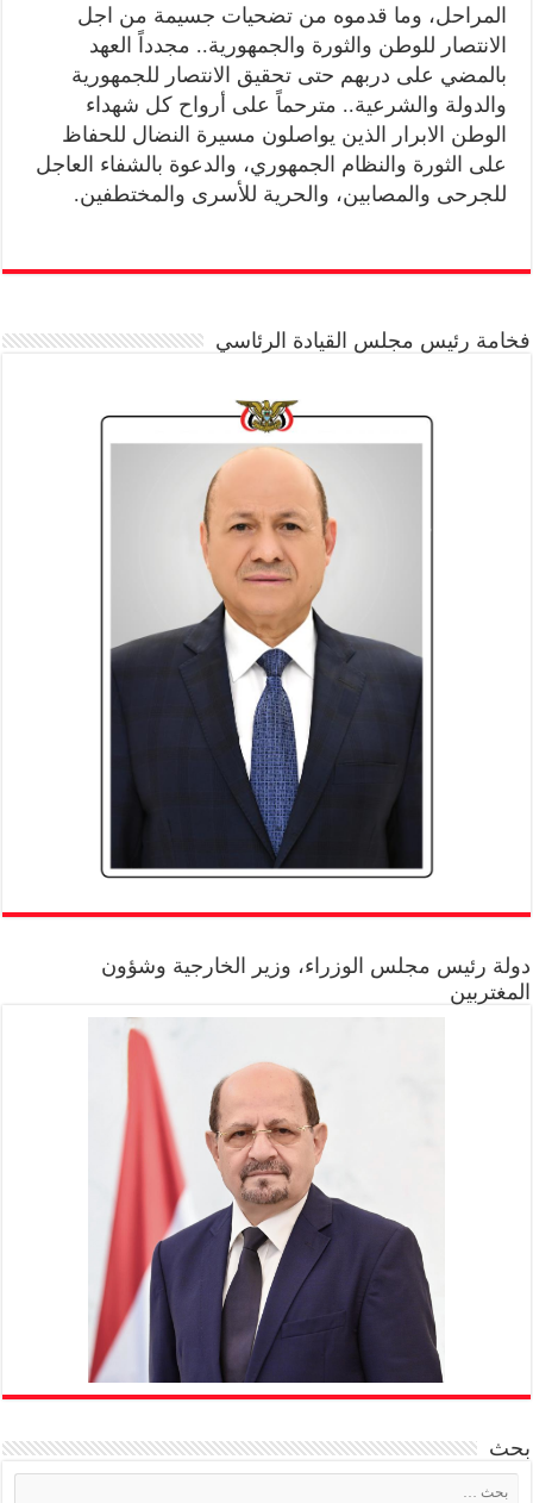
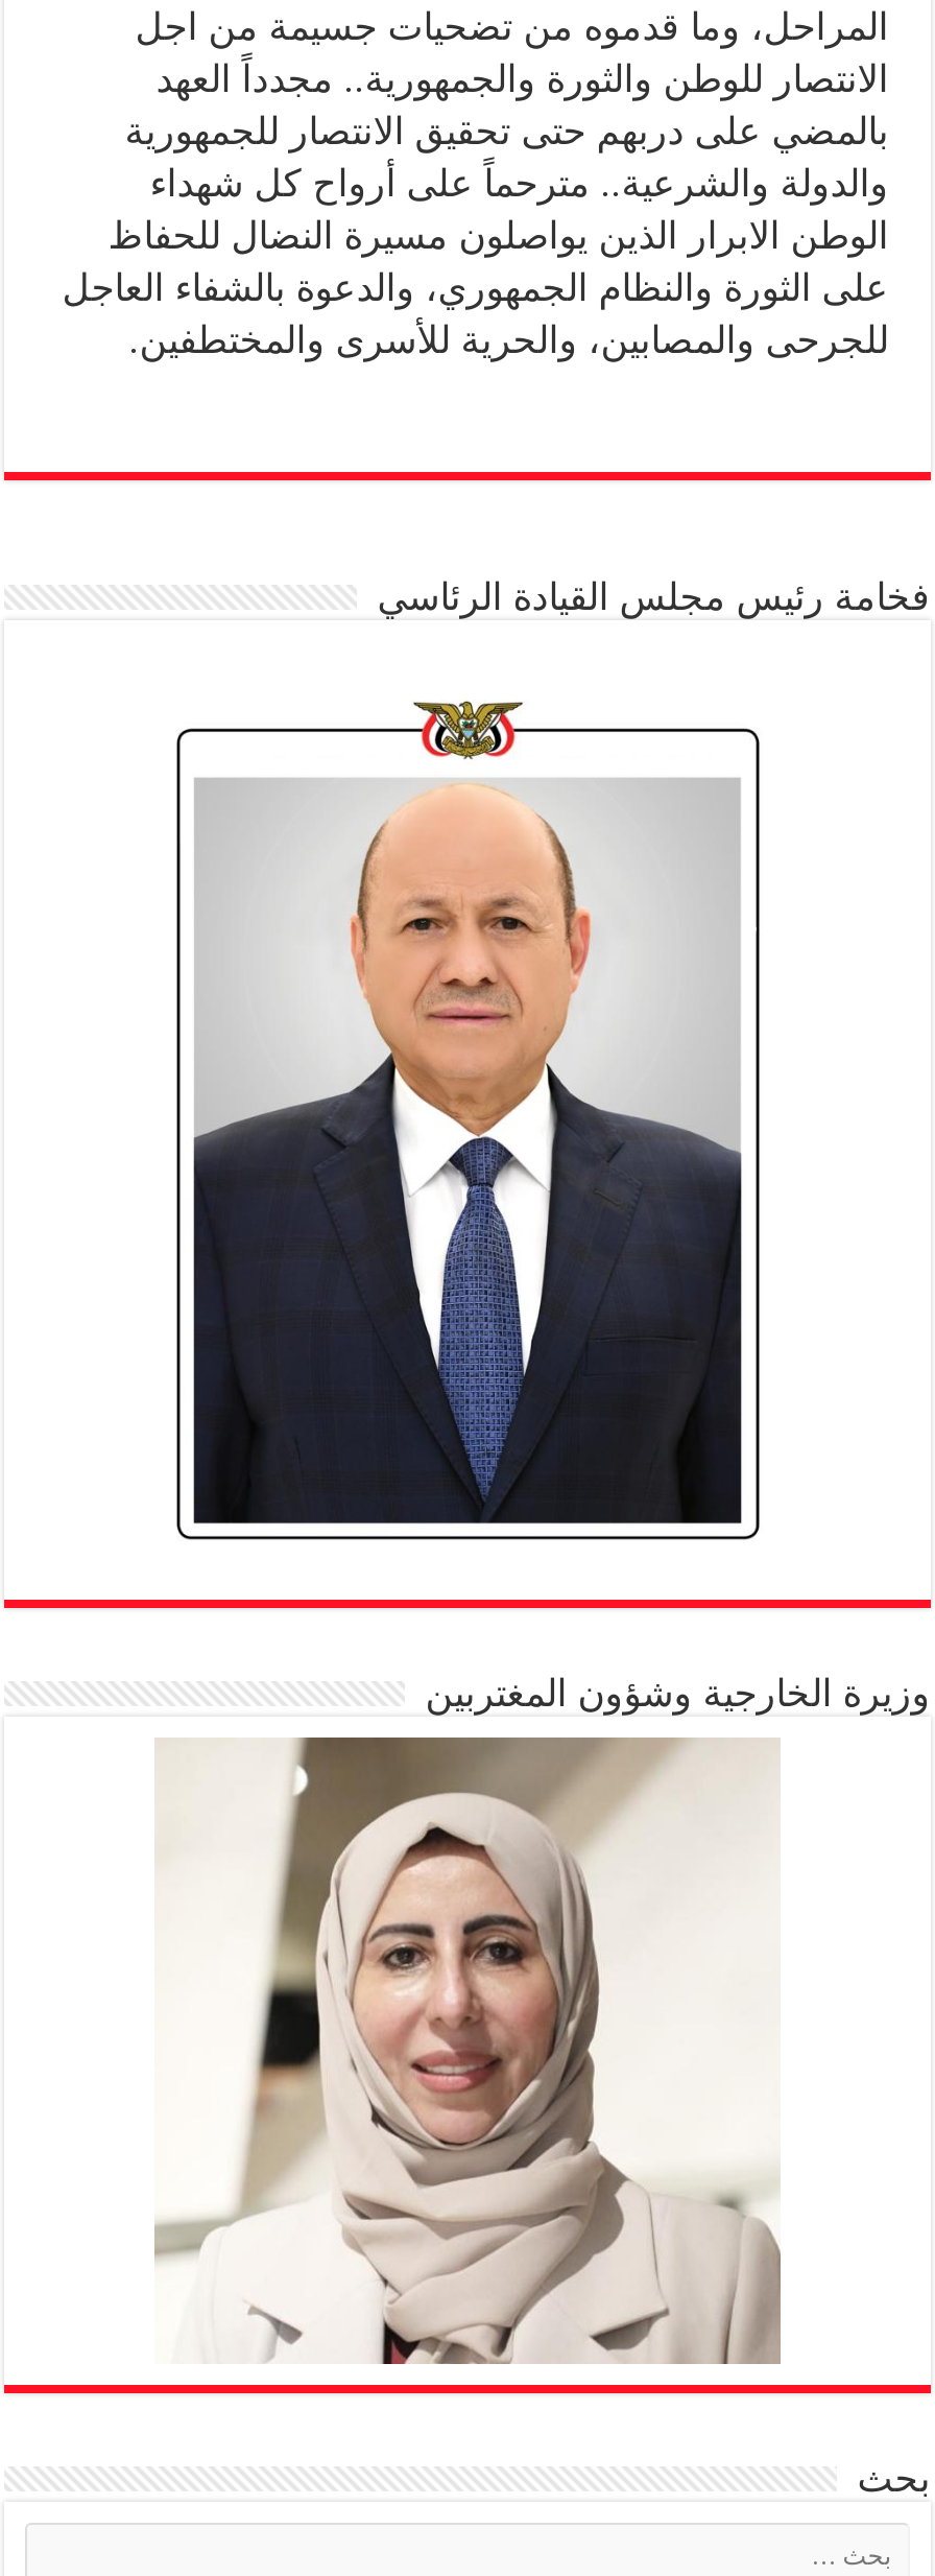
[101,954,530,1004] دولة رئيس مجلس الوزراء، وزير الخارجية وشؤون | المغتربين -> [425,1674,930,1715] وزيرة الخارجية وشؤون المغتربين
[87,1019,444,1384] [image] -> [154,1738,783,2366] [image]

